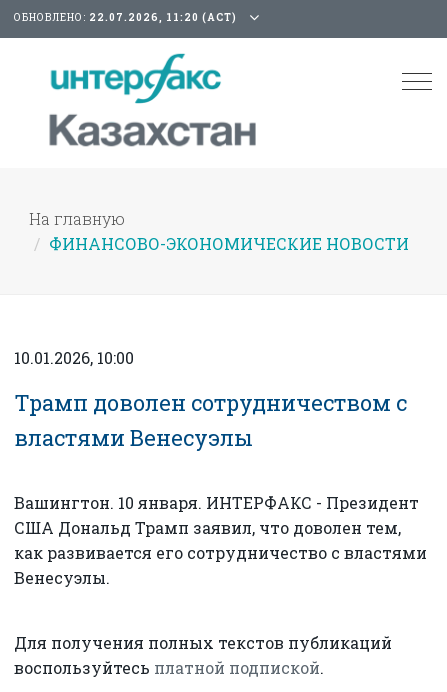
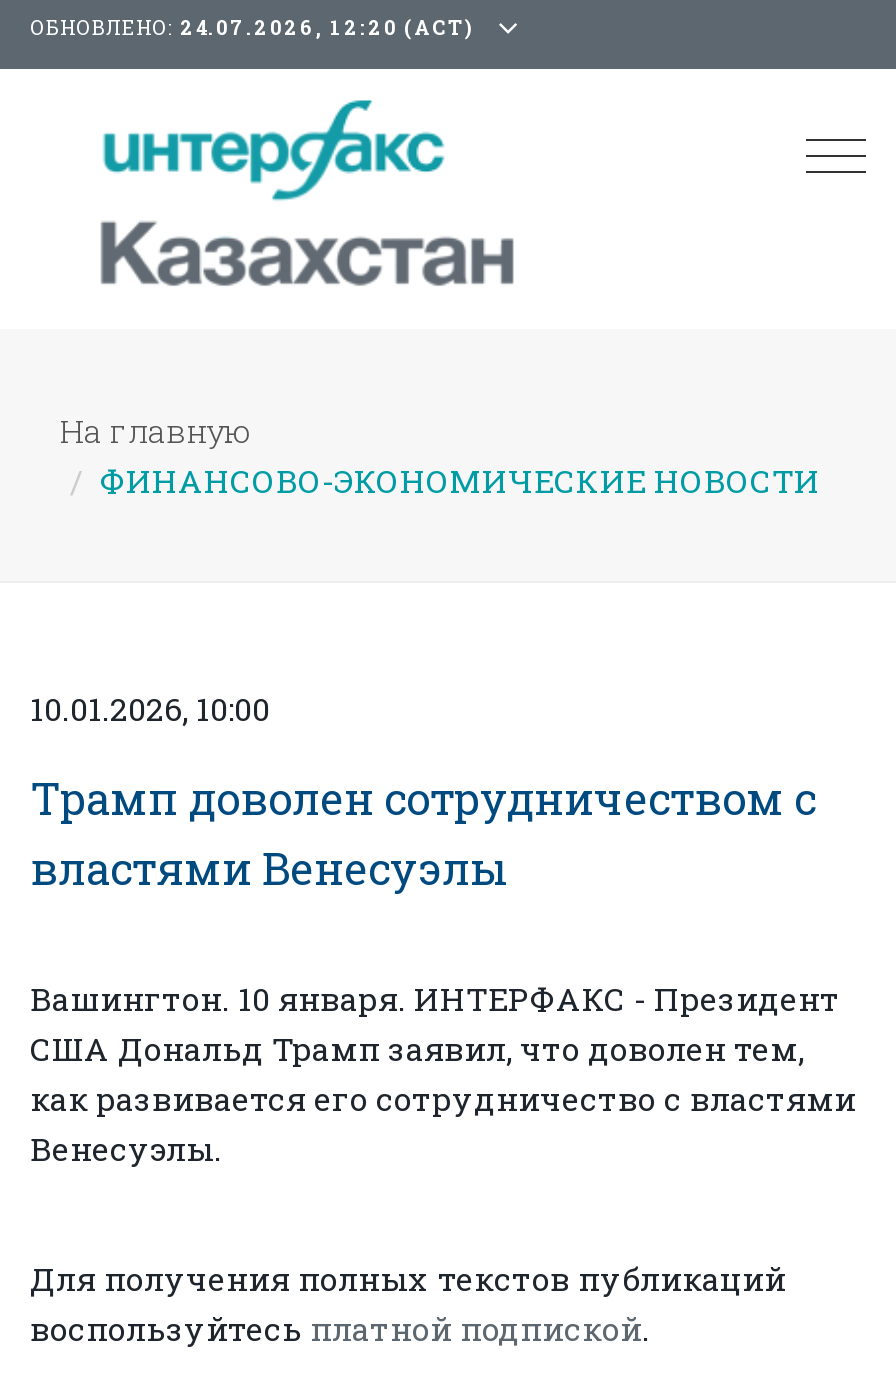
[14,11,237,24] ОБНОВЛЕНО: 22.07.2026, 11:20 (АСТ) -> [30,15,474,41] ОБНОВЛЕНО: 24.07.2026, 12:20 (АСТ)

